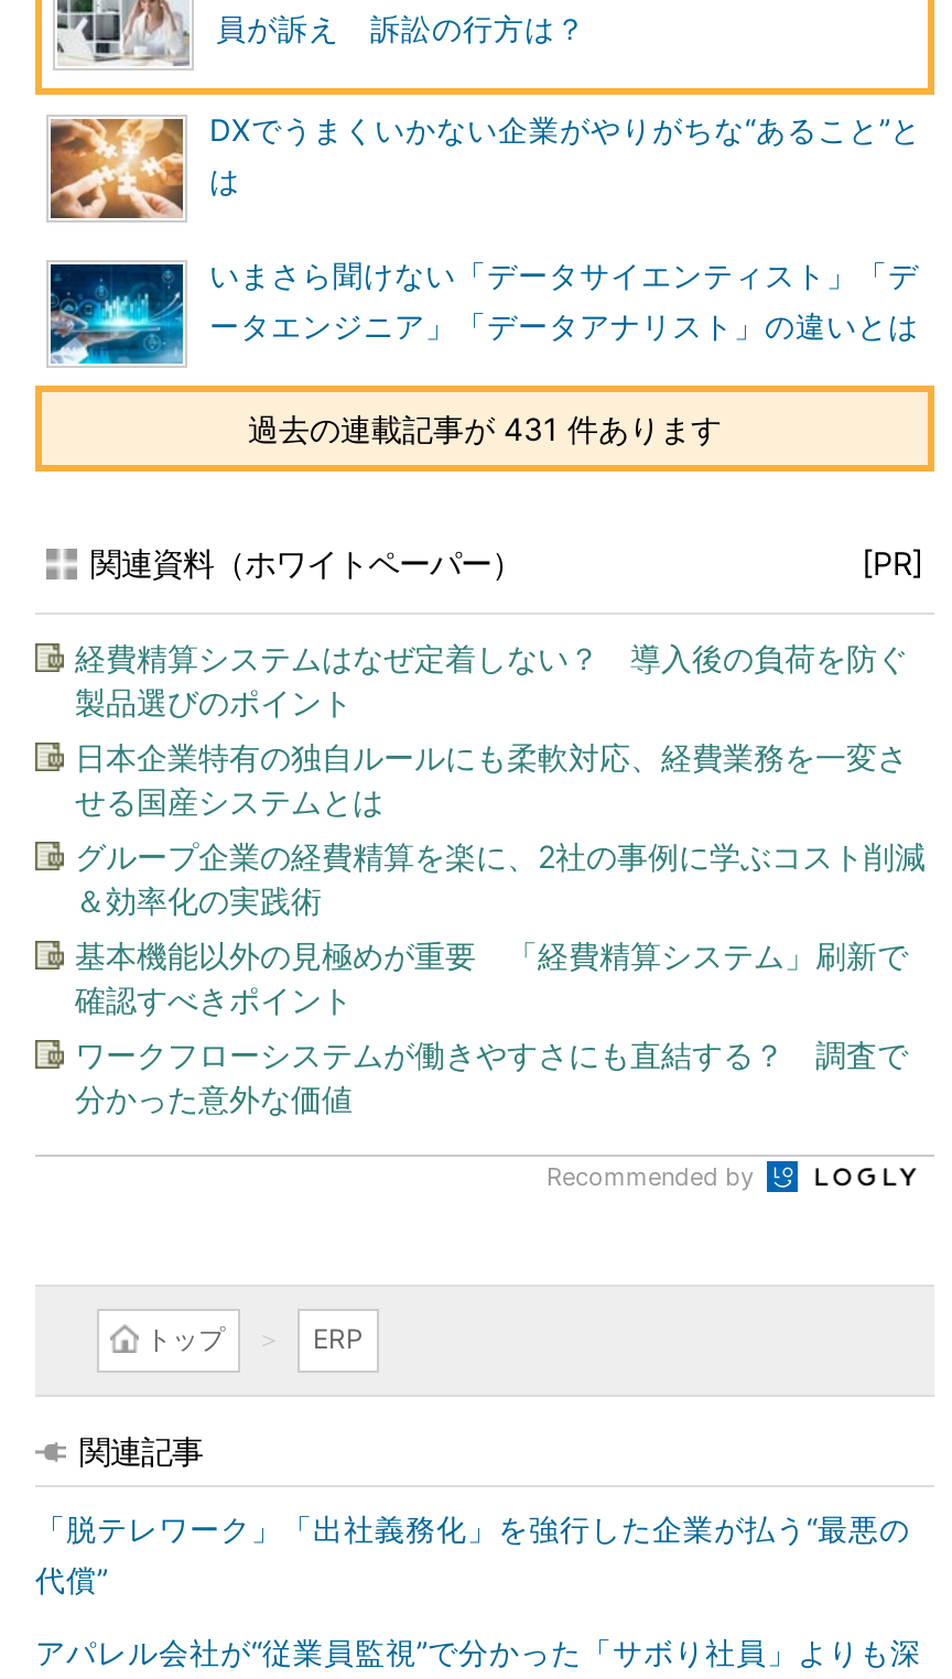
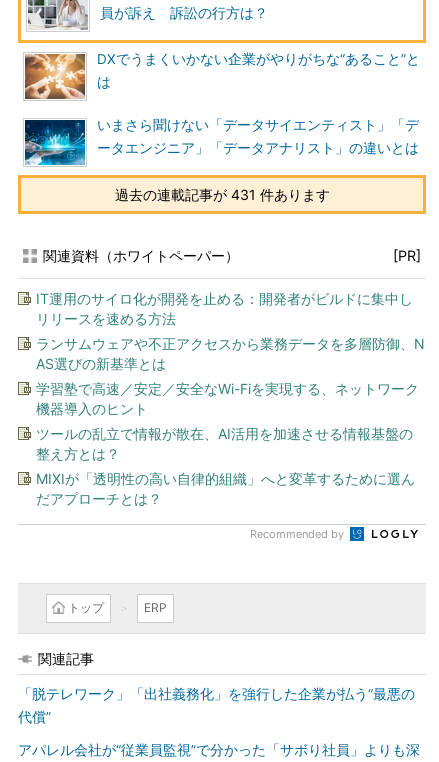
[75,639,908,721] 経費精算システムはなぜ定着しない？ 導入後の負荷を防ぐ | 製品選びのポイント -> [36,290,413,327] IT運用のサイロ化が開発を止める：開発者がビルドに集中し | リリースを速める方法
[75,738,908,820] 日本企業特有の独自ルールにも柔軟対応、経費業務を一変さ | せる国産システムとは -> [36,335,425,372] ランサムウェアや不正アクセスから業務データを多層防御、N | AS選びの新基準とは
[75,837,926,919] グループ企業の経費精算を楽に、2社の事例に学ぶコスト削減 | ＆効率化の実践術 -> [36,380,419,417] 学習塾で高速／安定／安全なWi-Fiを実現する、ネットワーク | 機器導入のヒント
[75,936,908,1018] 基本機能以外の見極めが重要 「経費精算システム」刷新で | 確認すべきポイント -> [36,425,413,462] ツールの乱立で情報が散在、AI活用を加速させる情報基盤の | 整え方とは？
[75,1036,908,1117] ワークフローシステムが働きやすさにも直結する？ 調査で | 分かった意外な価値 -> [36,470,415,507] MIXIが「透明性の高い自律的組織」へと変革するために選ん | だアプローチとは？

